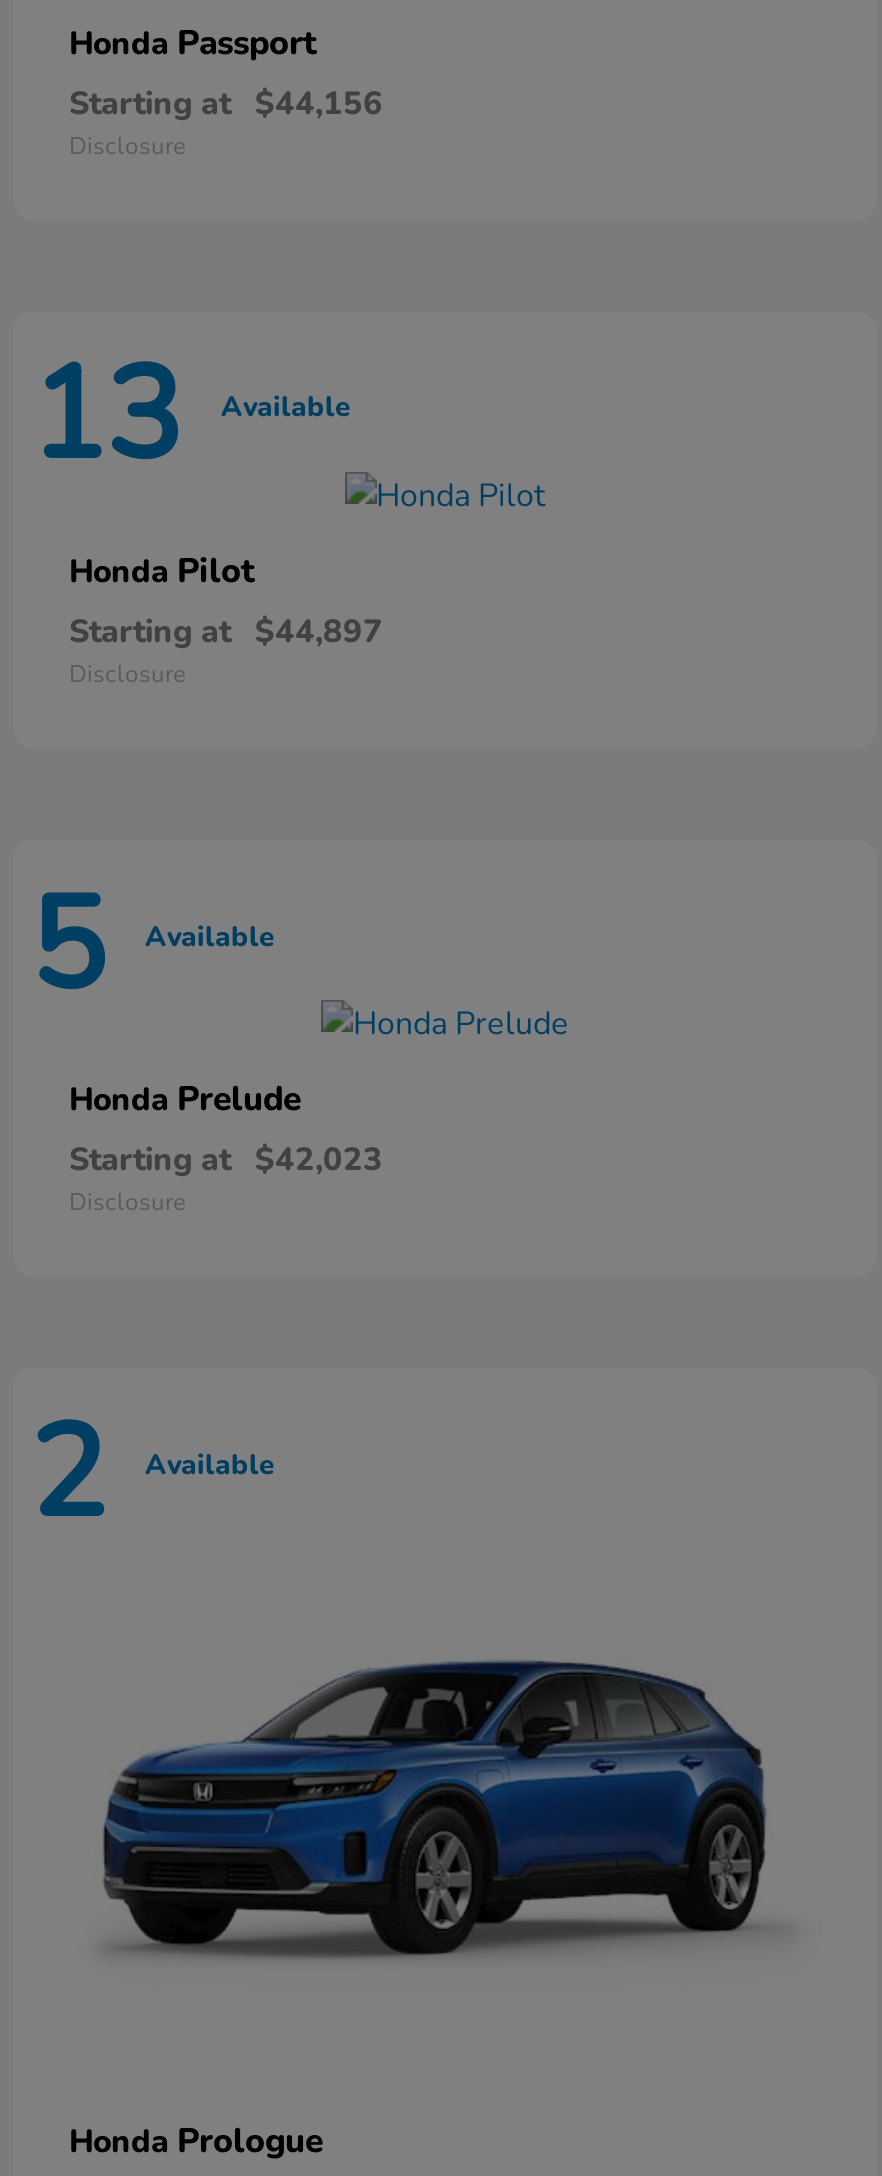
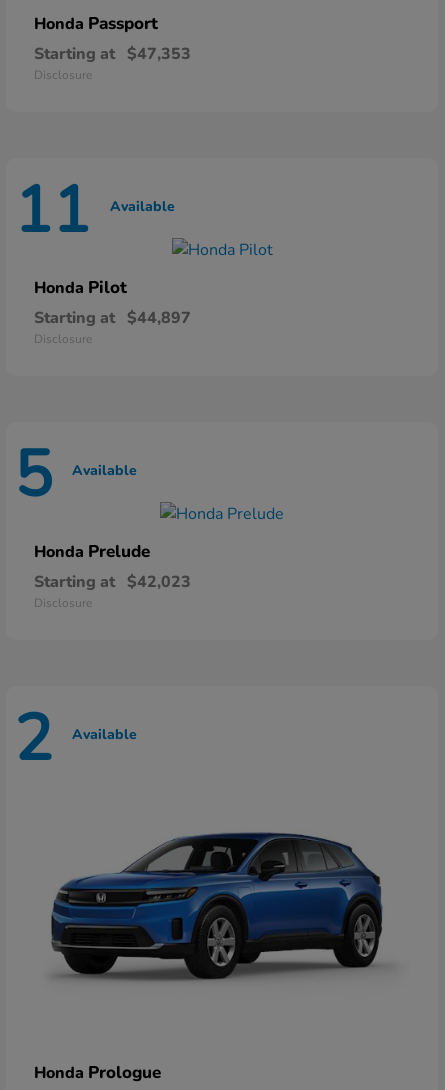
[69,82,383,126] Starting at $44,156 -> [34,43,191,65] Starting at $47,353
[29,329,351,505] 13 Available -> [14,166,175,254] 11 Available

